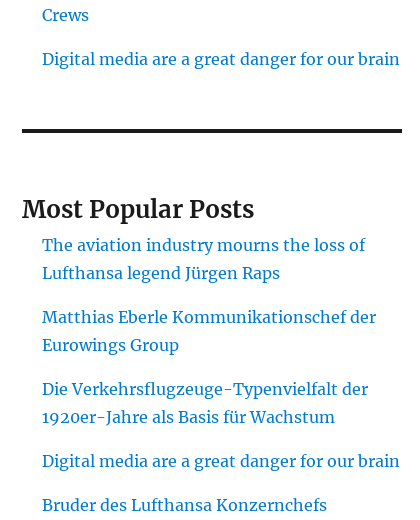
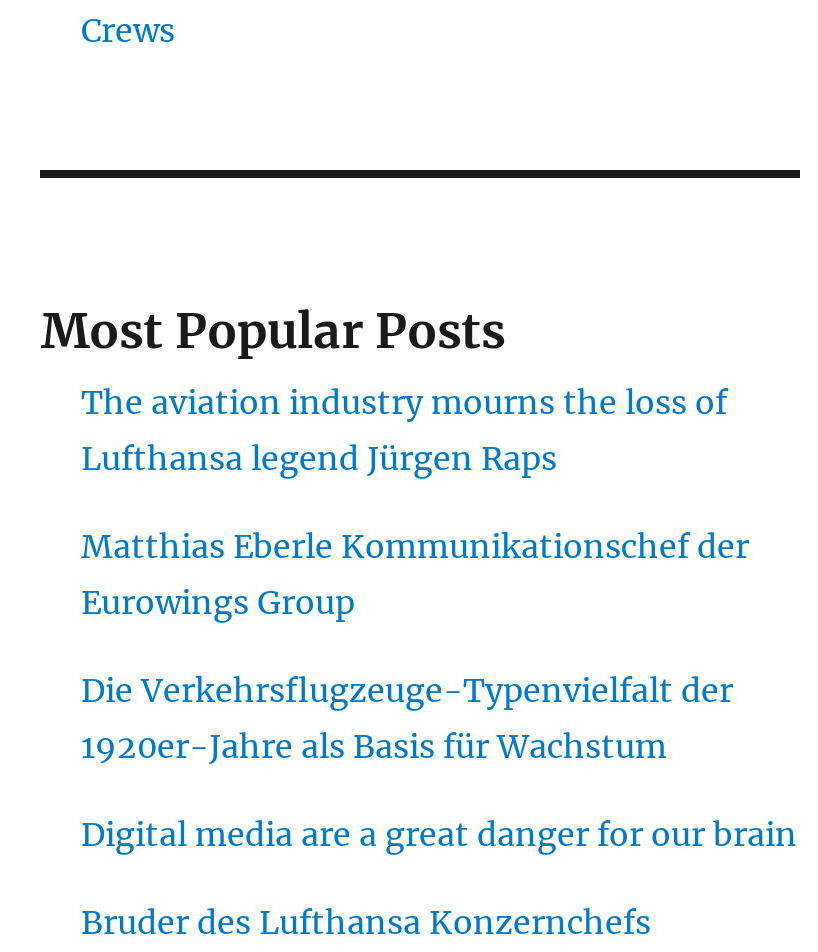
[42,49,400,69] Digital media are a great danger for our brain -> none

